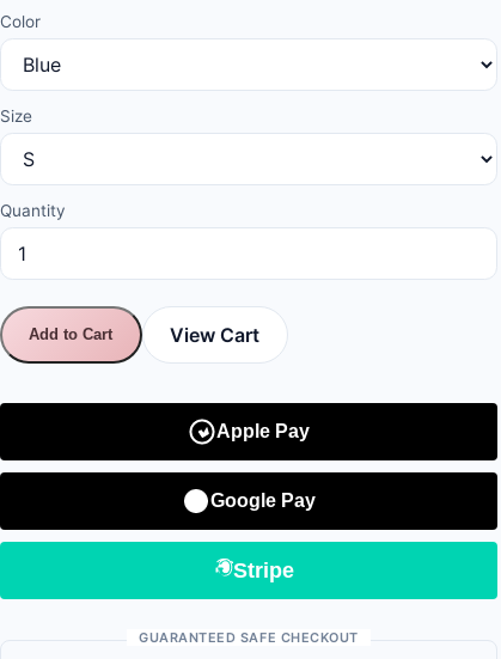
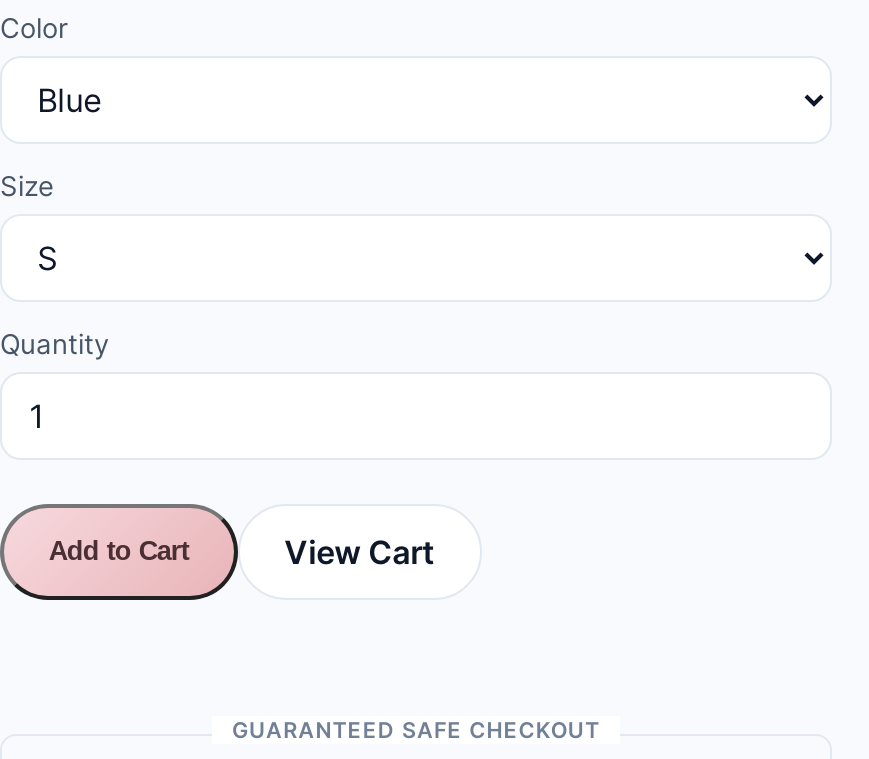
[210,421,316,582] Apple Pay | Google Pay | Stripe -> none

